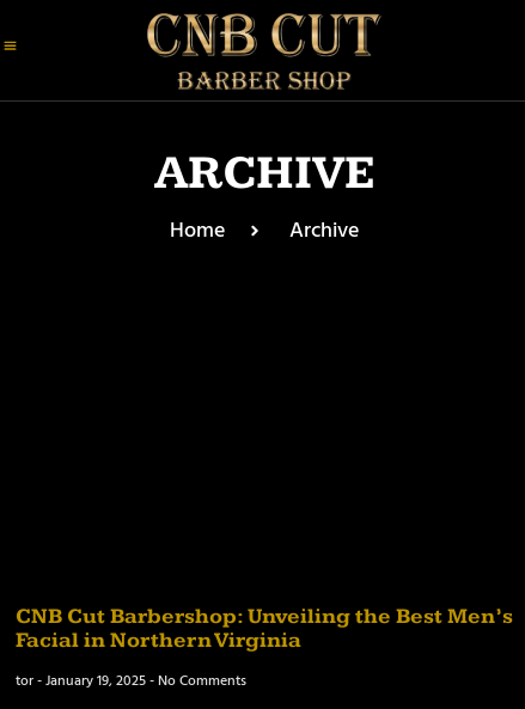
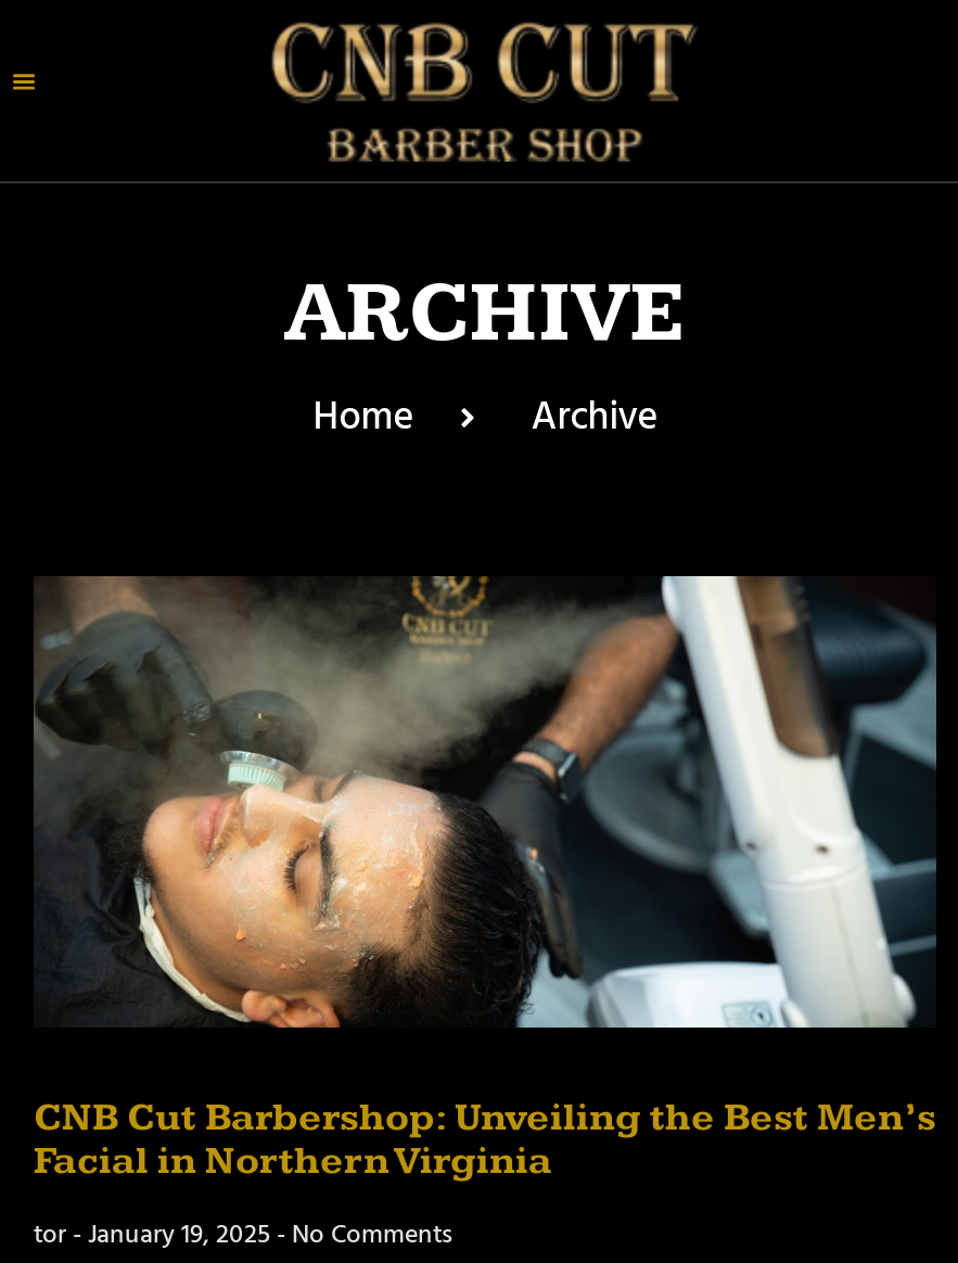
none -> [34,574,938,1030] [image]

